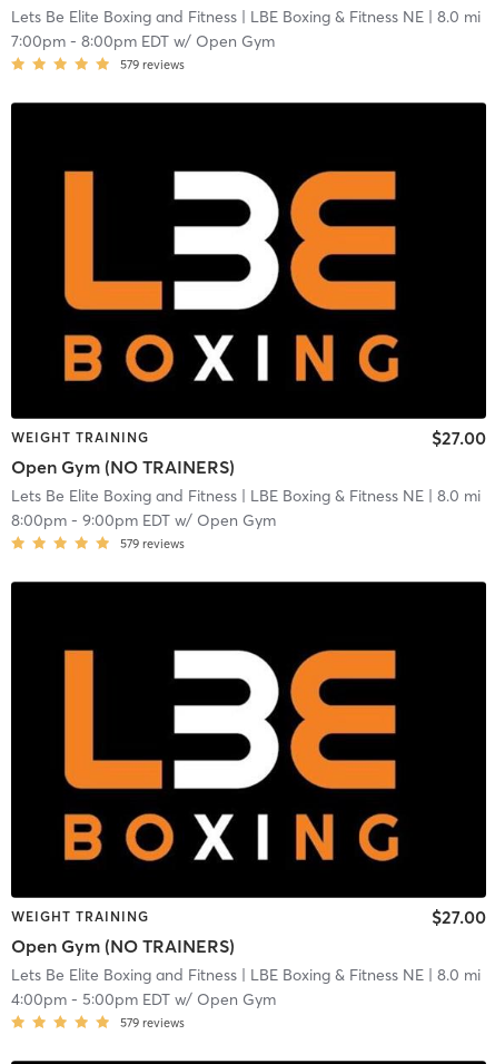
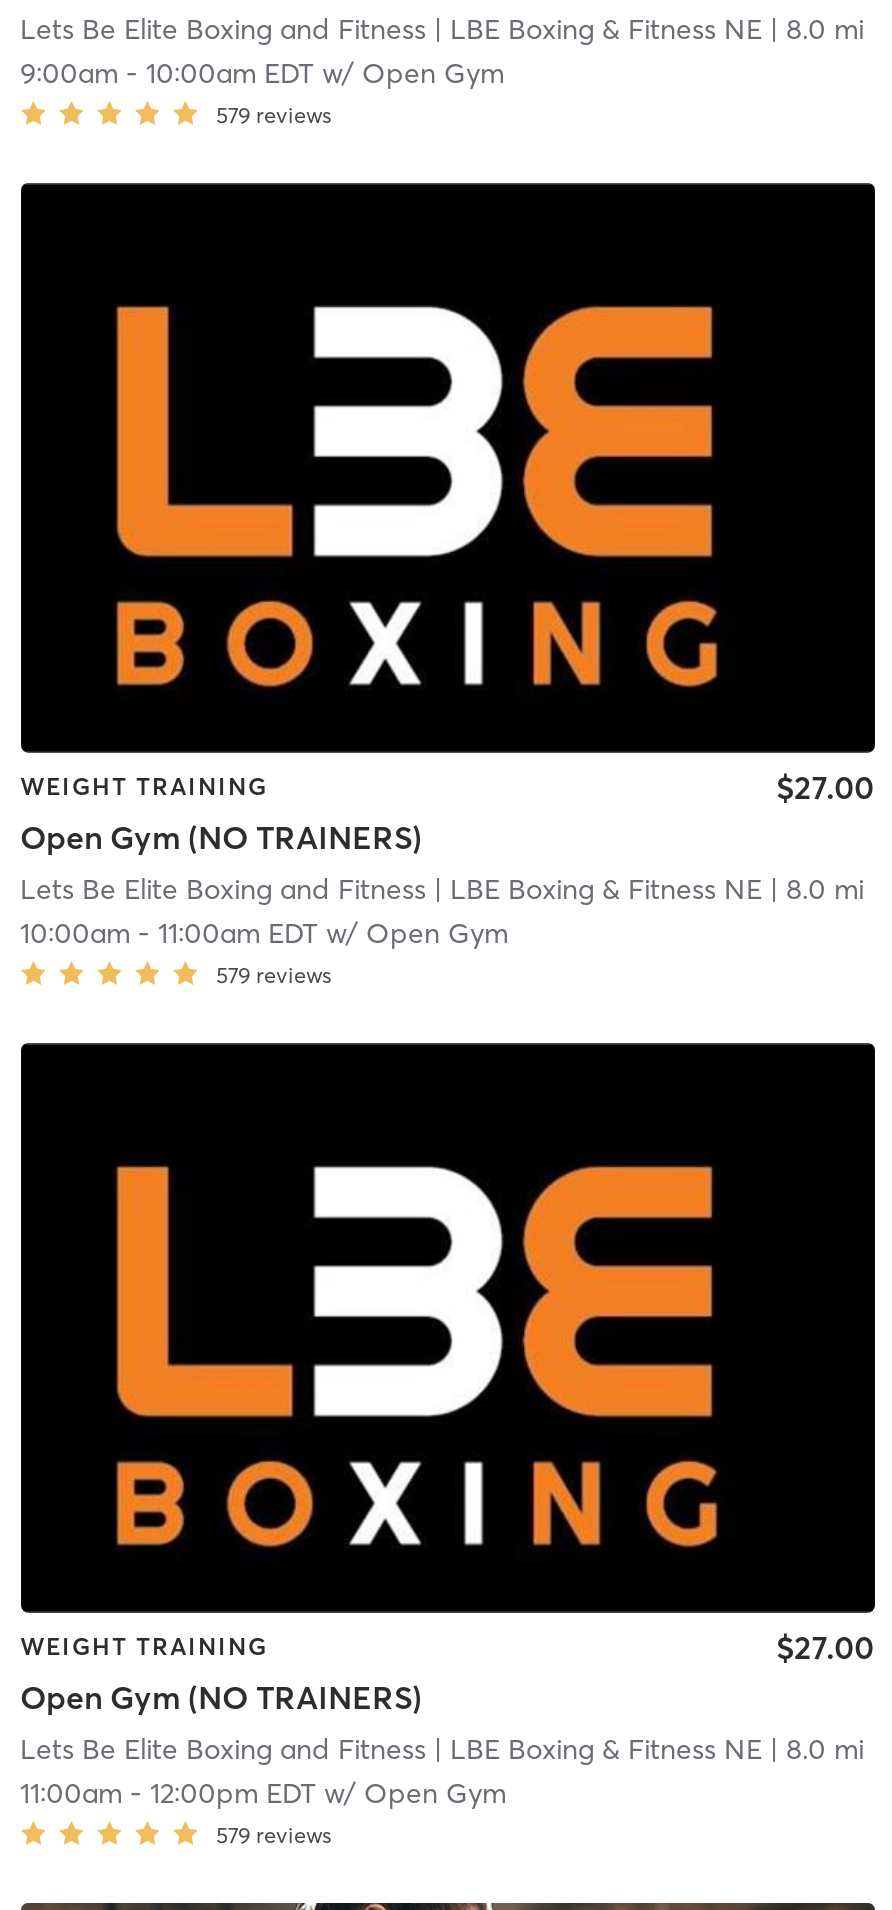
[11,31,274,51] 7:00pm - 8:00pm EDT w/ Open Gym -> [20,55,504,91] 9:00am - 10:00am EDT w/ Open Gym
[11,510,275,530] 8:00pm - 9:00pm EDT w/ Open Gym -> [20,916,508,952] 10:00am - 11:00am EDT w/ Open Gym
[11,989,275,1009] 4:00pm - 5:00pm EDT w/ Open Gym -> [20,1776,506,1812] 11:00am - 12:00pm EDT w/ Open Gym

